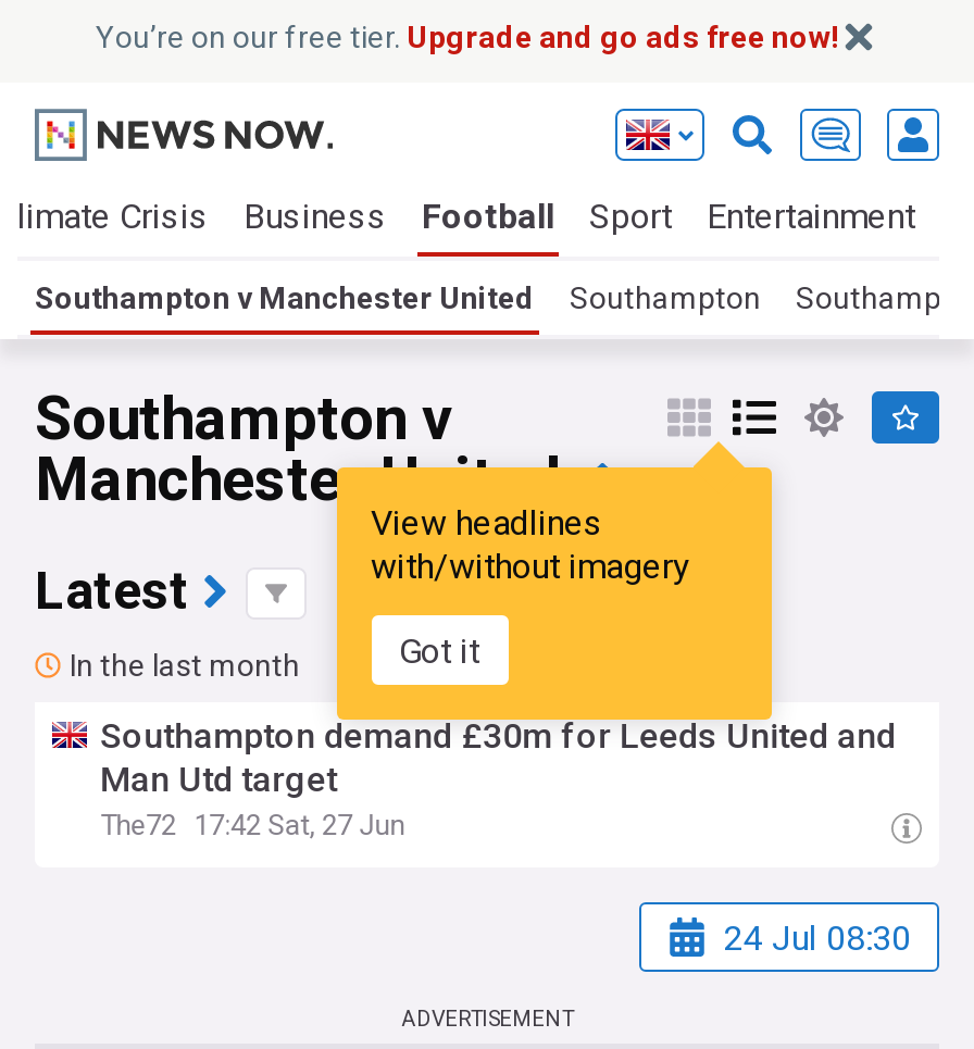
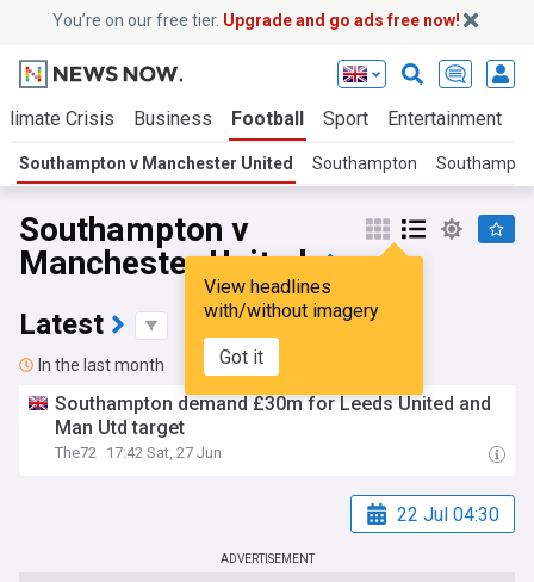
[724,916,911,958] 24 Jul 08:30 -> [397,503,499,525] 22 Jul 04:30

